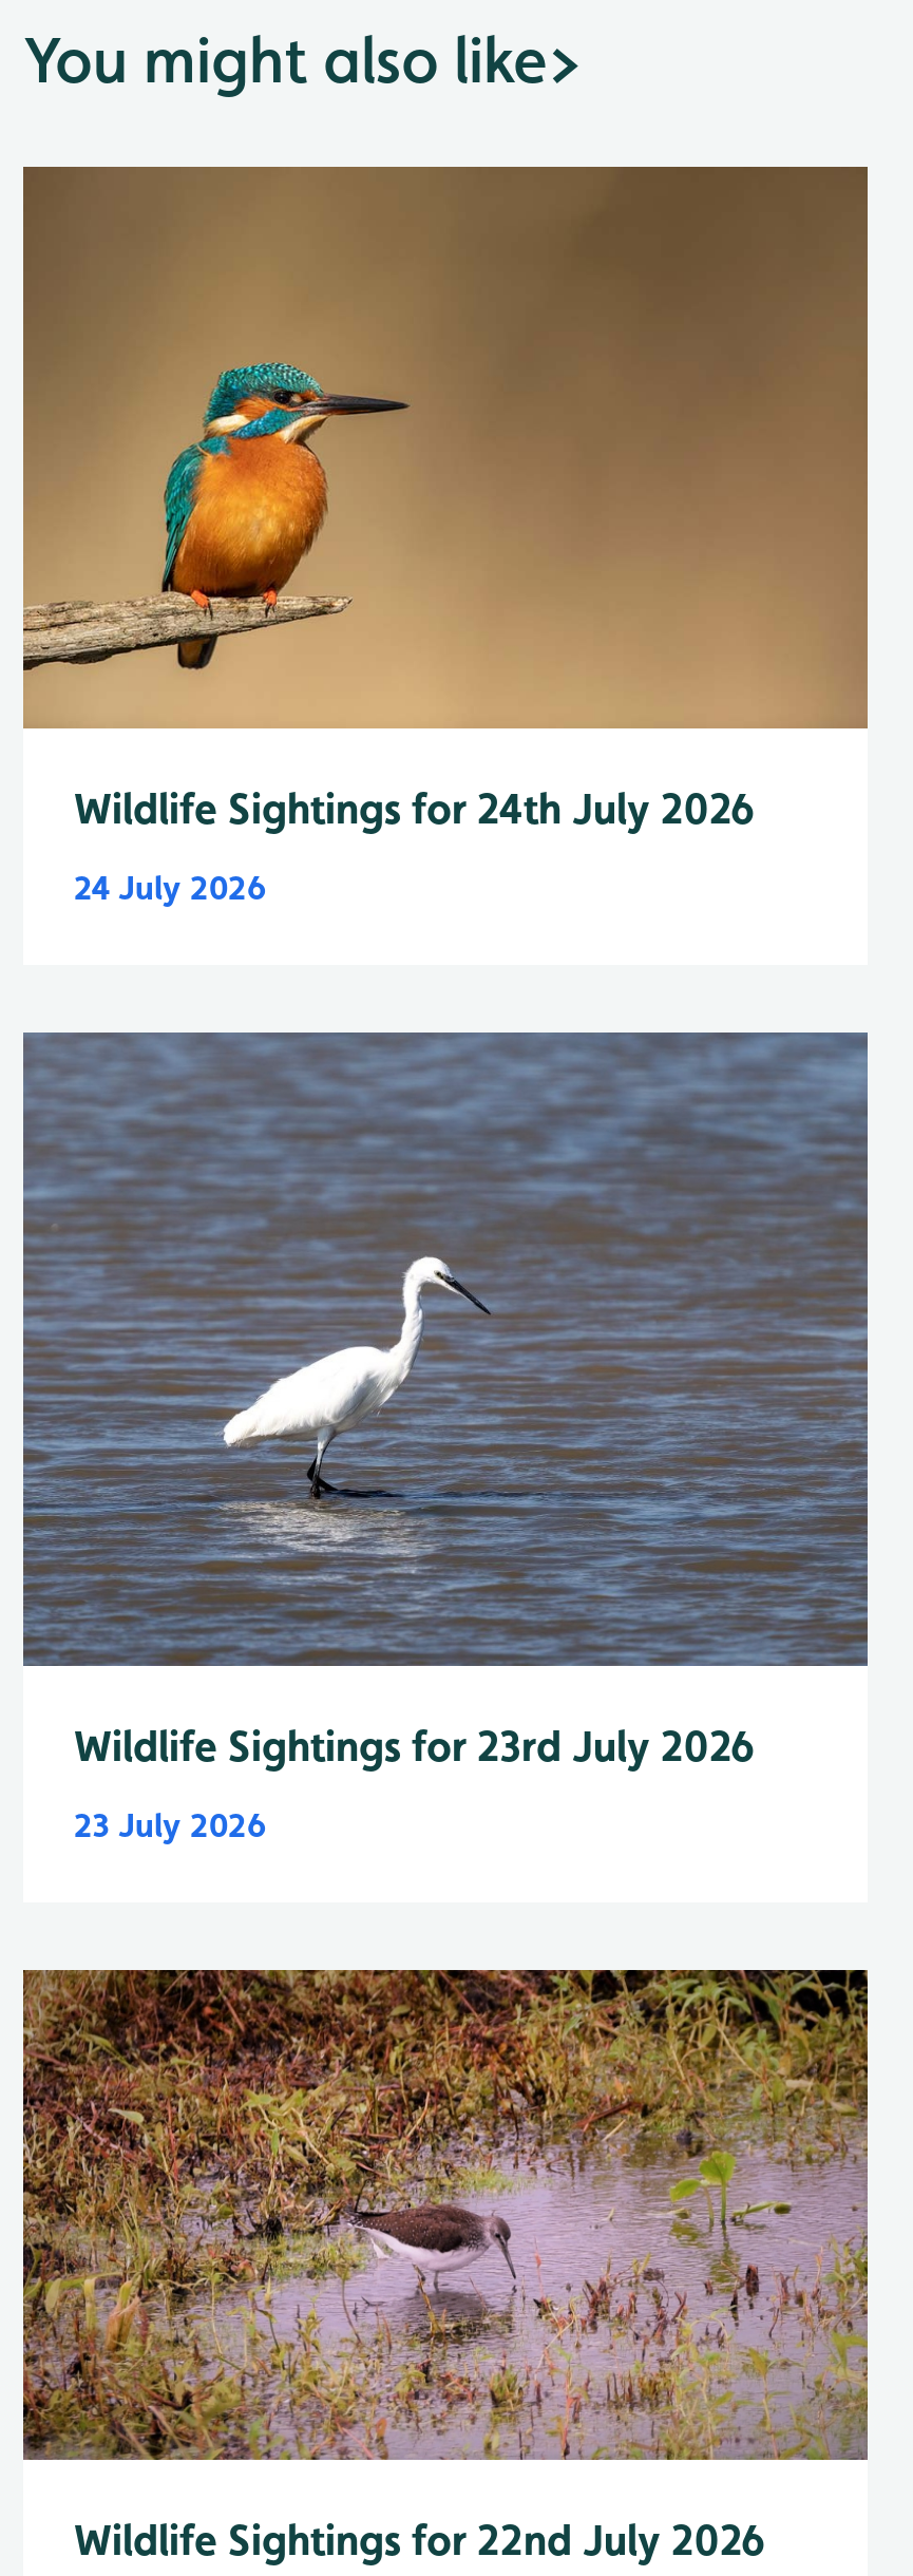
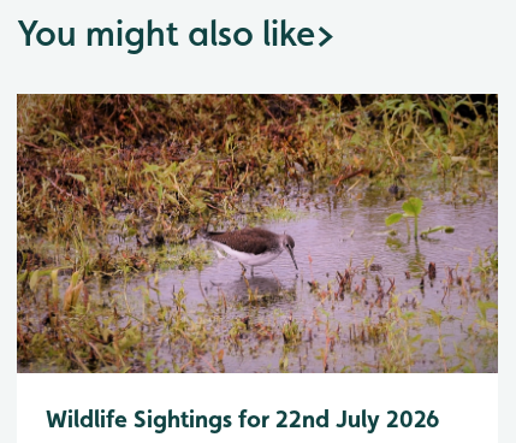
[21,165,870,908] [image] | Wildlife Sightings for 24th July 2026 | 24 July 2026 -> none
[21,1030,870,1846] [image] | Wildlife Sightings for 23rd July 2026 | 23 July 2026 -> none

